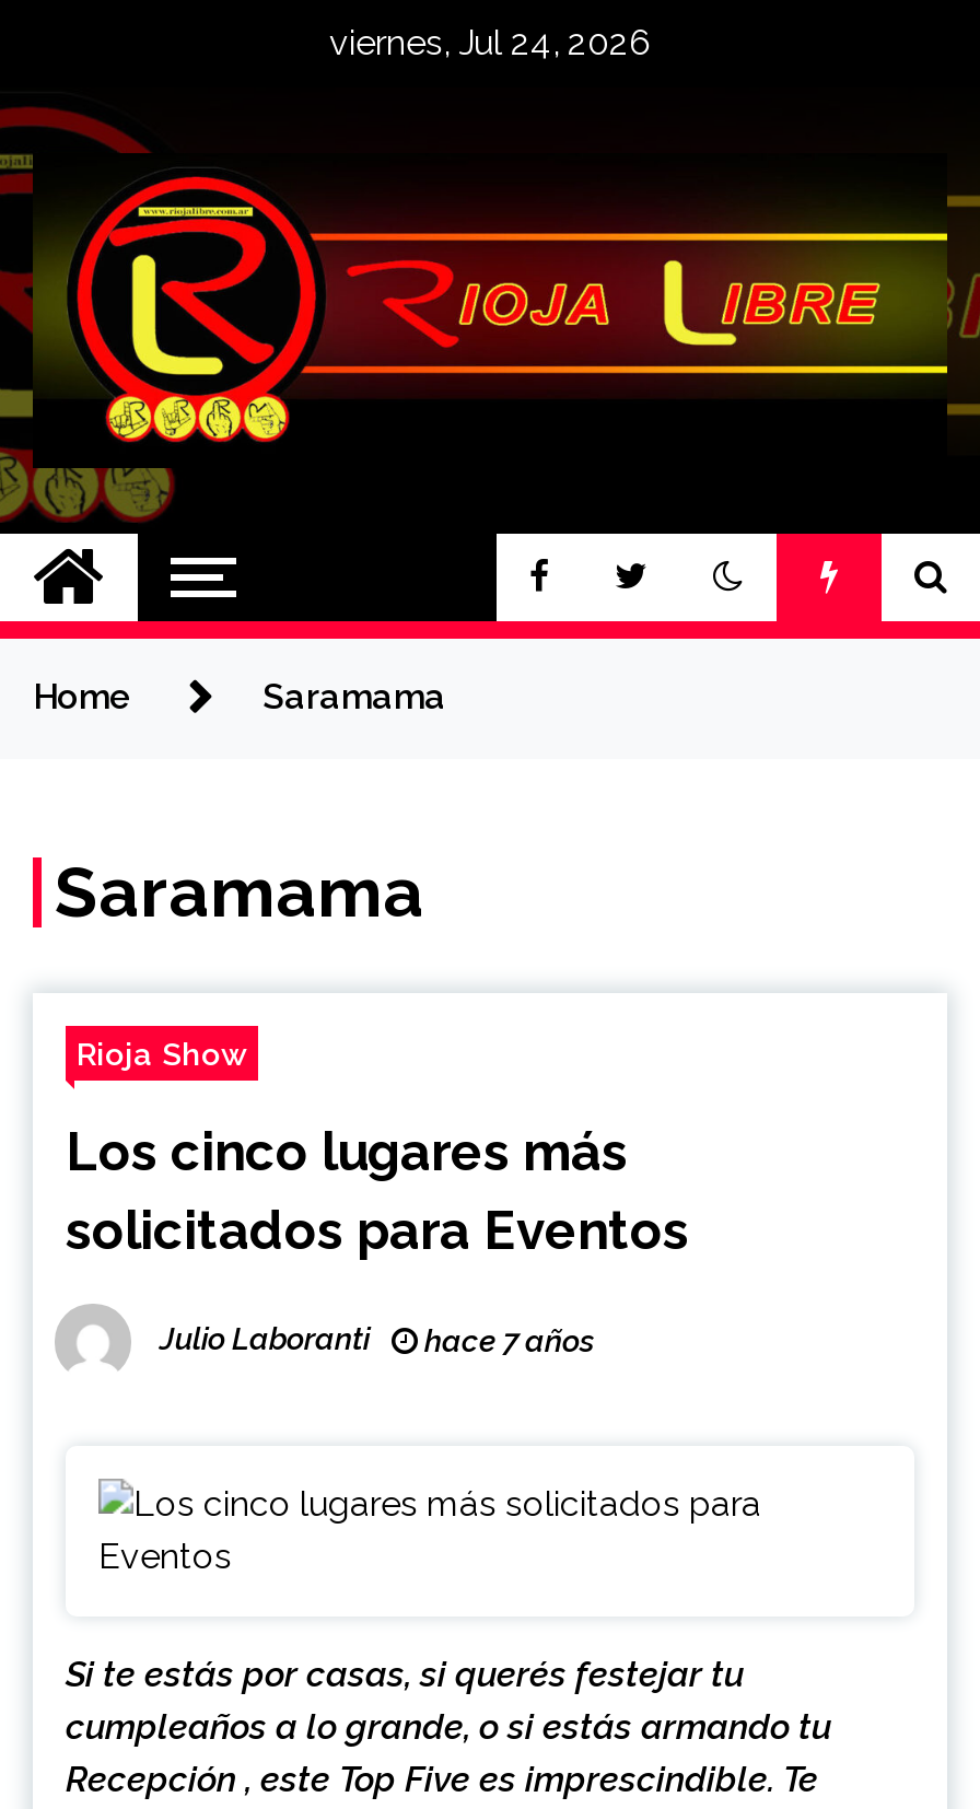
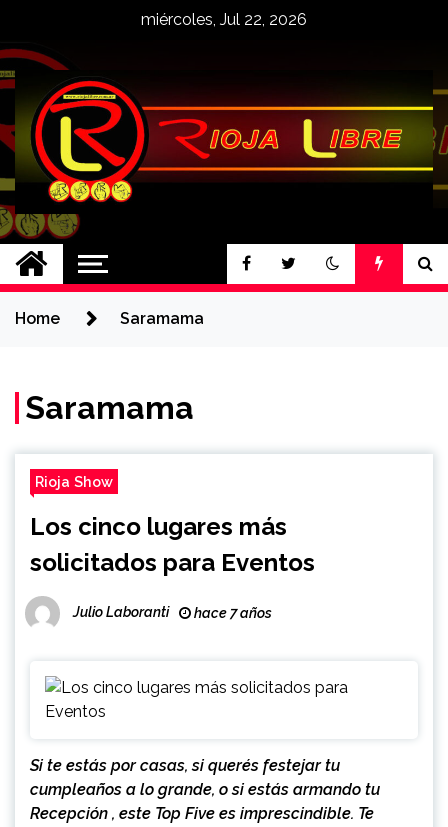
[329,22,651,63] viernes, Jul 24, 2026 -> [141,10,307,29] miércoles, Jul 22, 2026

